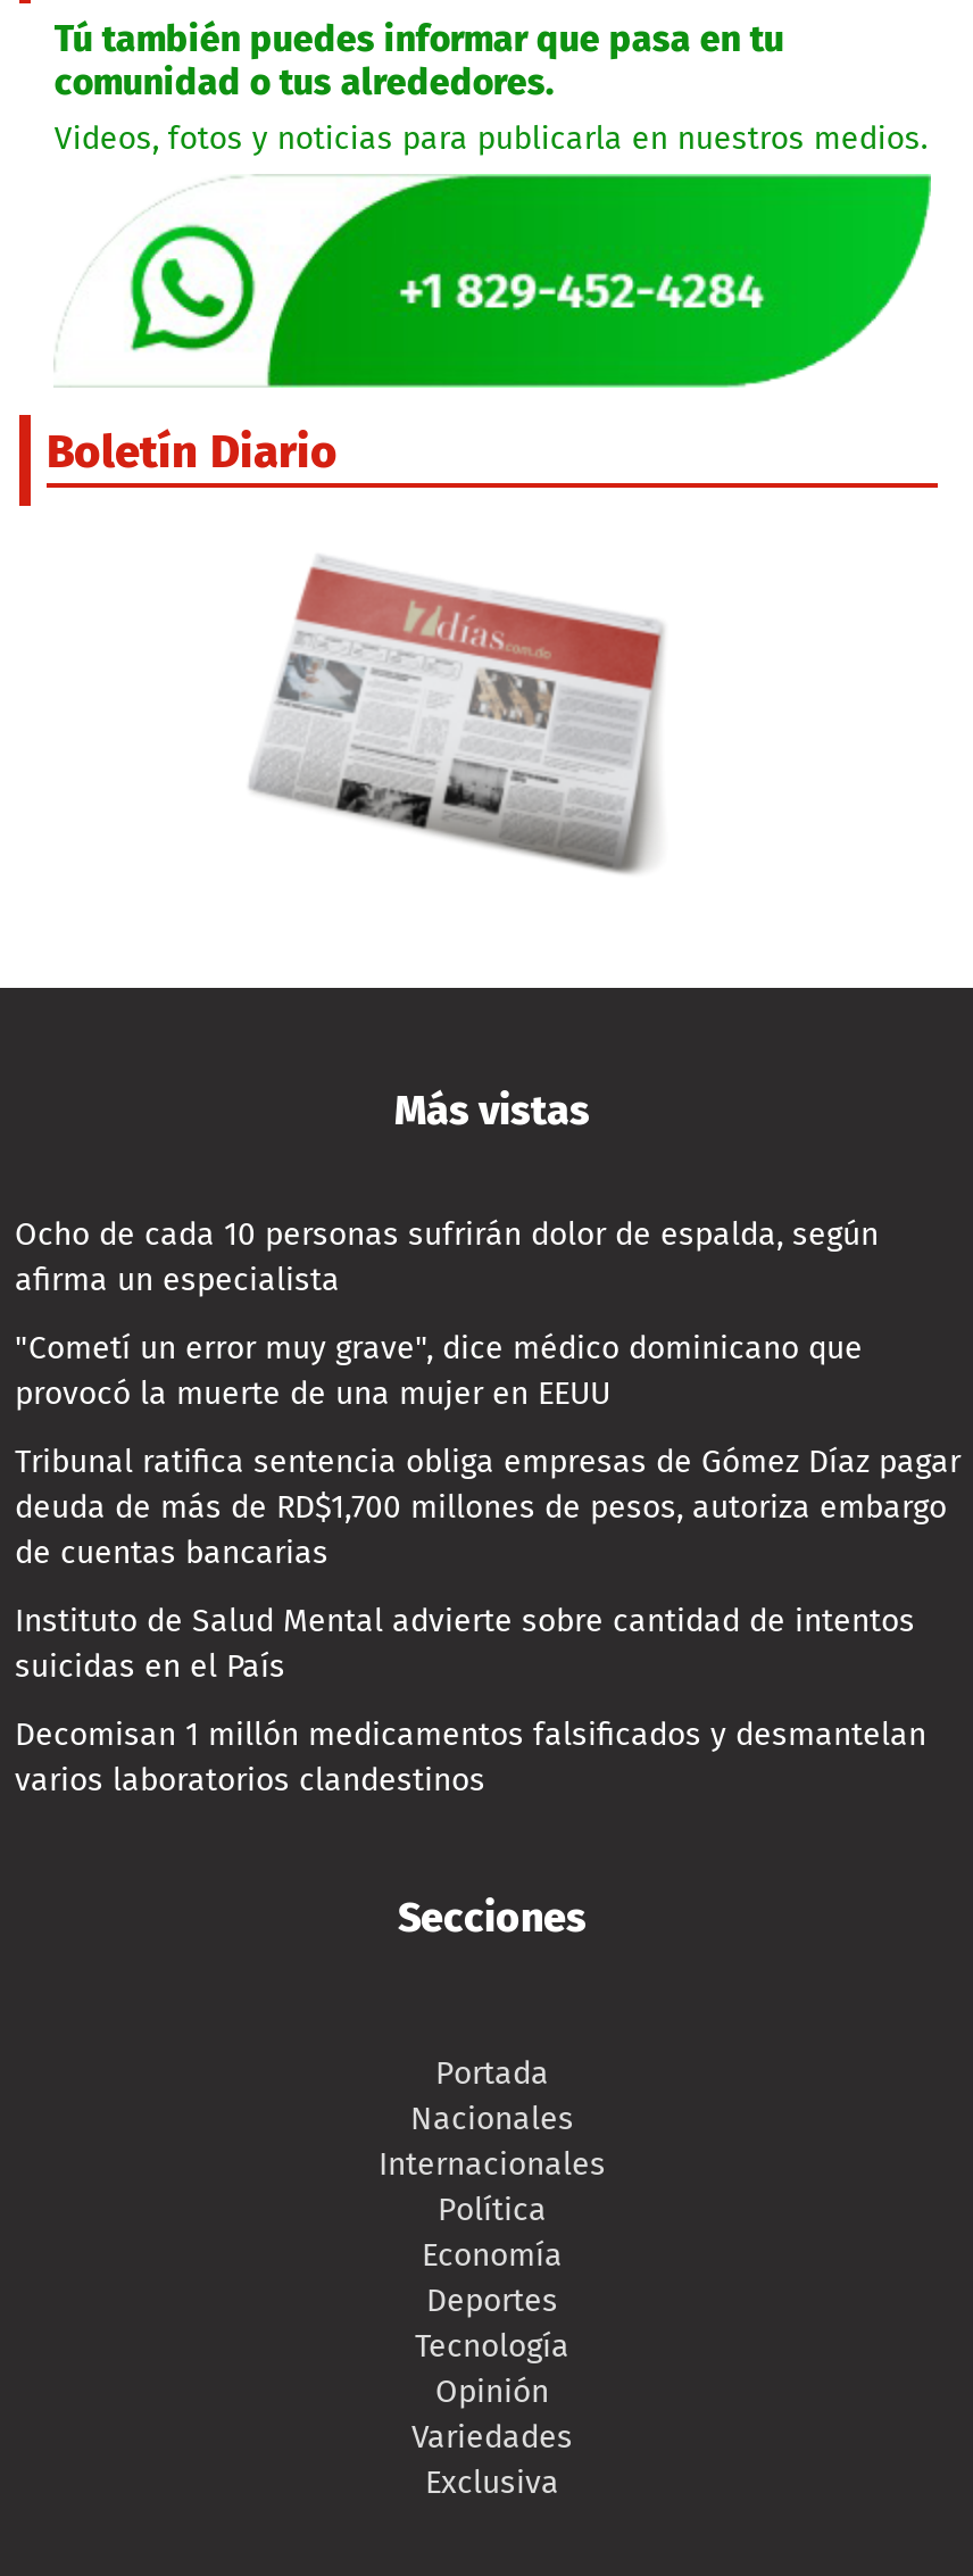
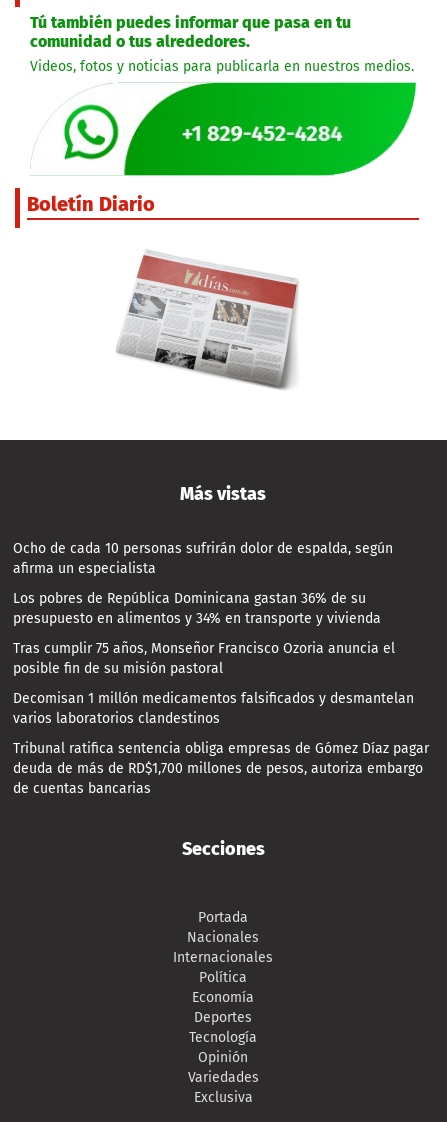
[15,1328,863,1412] "Cometí un error muy grave", dice médico dominicano que | provocó la muerte de una mujer en EEUU -> [13,590,395,677] Los pobres de República Dominicana gastan 36% de su | presupuesto en alimentos y 34% en transporte y vivienda | Tras cumplir 75 años, Monseñor Francisco Ozoria anuncia el | posible fin de su misión pastoral
moved [15,1442,960,1571] -> [13,740,429,797]: Tribunal ratifica sentencia obliga empresas de Gómez Díaz pagar | deuda de más de RD$1,700 millones de pesos, autoriza embargo | de cuentas bancarias
[15,1601,915,1685] Instituto de Salud Mental advierte sobre cantidad de intentos | suicidas en el País -> none
moved [15,1715,926,1799] -> [13,690,414,727]: Decomisan 1 millón medicamentos falsificados y desmantelan | varios laboratorios clandestinos

